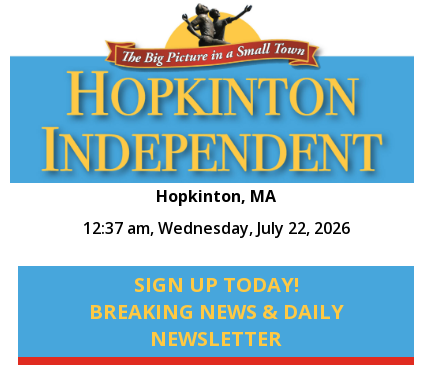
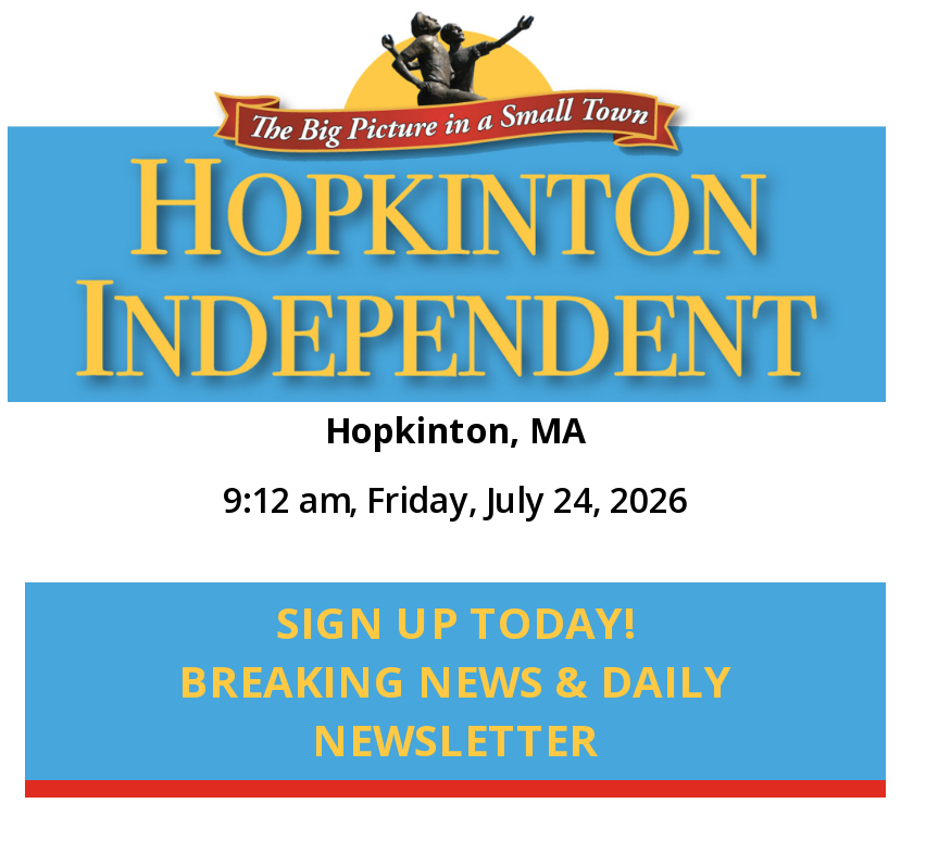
[82,217,349,239] 12:37 am, Wednesday, July 22, 2026 -> [223,476,688,524] 9:12 am, Friday, July 24, 2026

